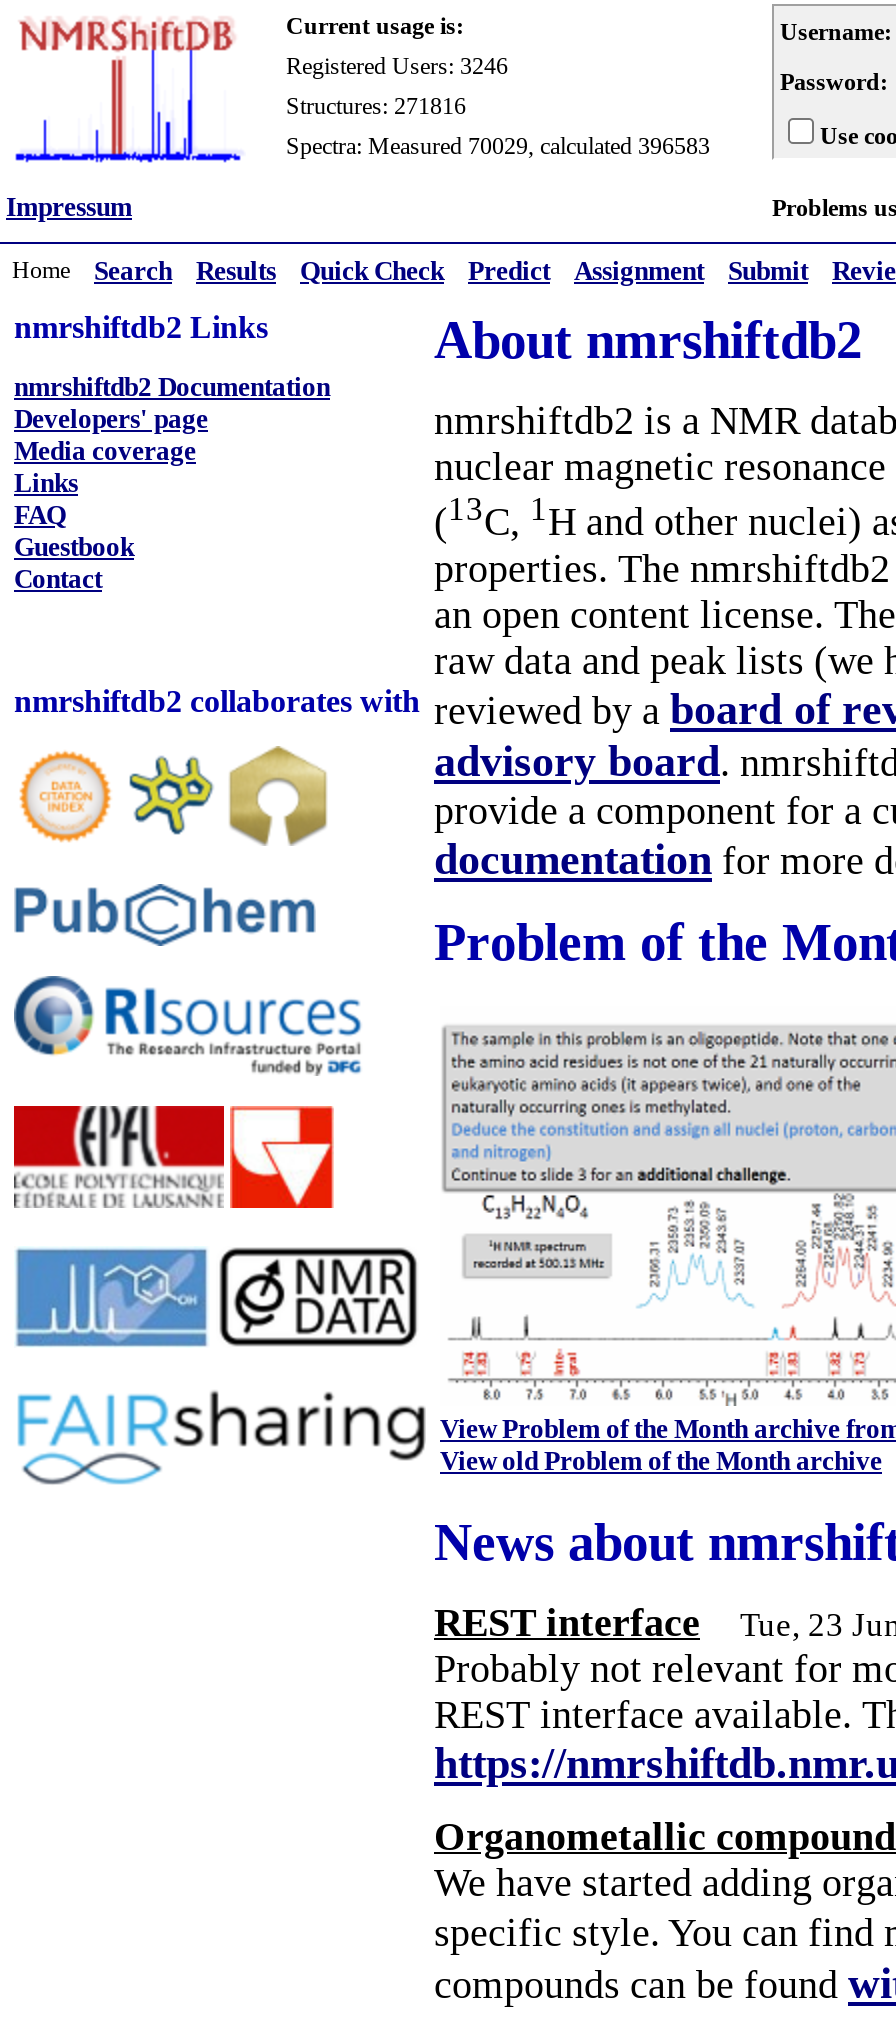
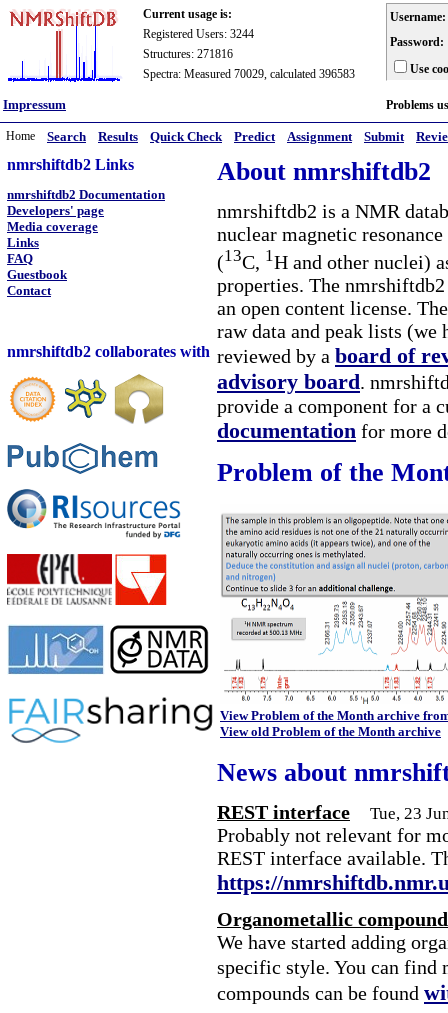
[286,52,508,80] Registered Users: 3246 -> [143,27,254,41] Registered Users: 3244

